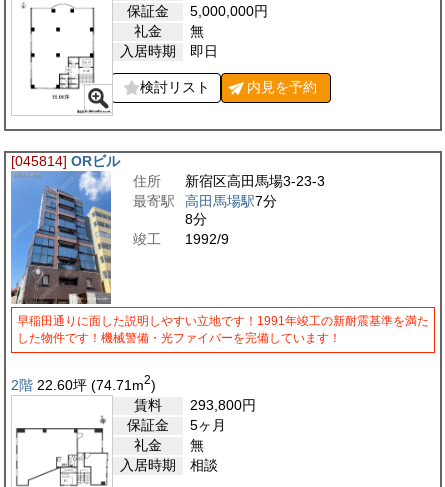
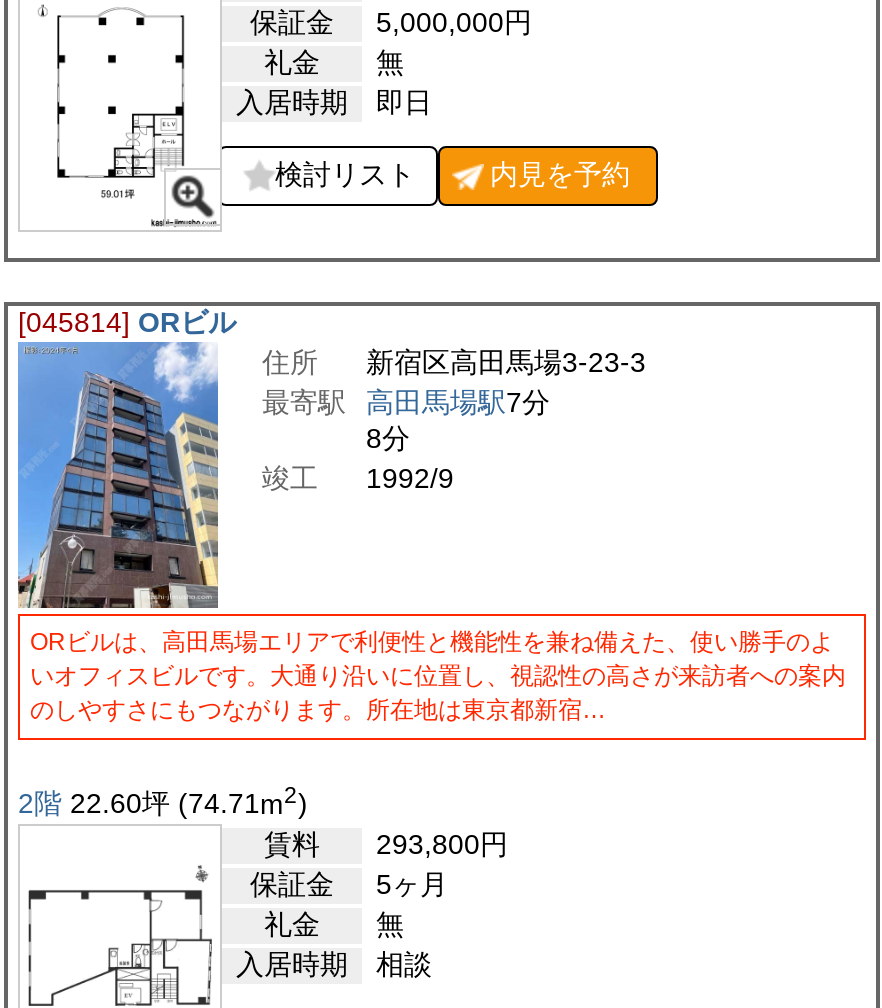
[17,314,429,345] 早稲田通りに面した説明しやすい立地です！1991年竣工の新耐震基準を満た | した物件です！機械警備・光ファイバーを完備しています！ -> [30,629,846,725] ORビルは、高田馬場エリアで利便性と機能性を兼ね備えた、使い勝手のよ | いオフィスビルです。大通り沿いに位置し、視認性の高さが来訪者への案内 | のしやすさにもつながります。所在地は東京都新宿…

